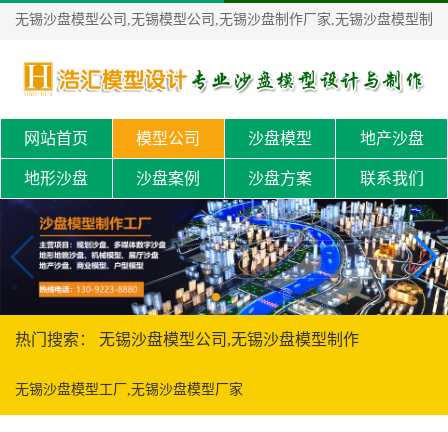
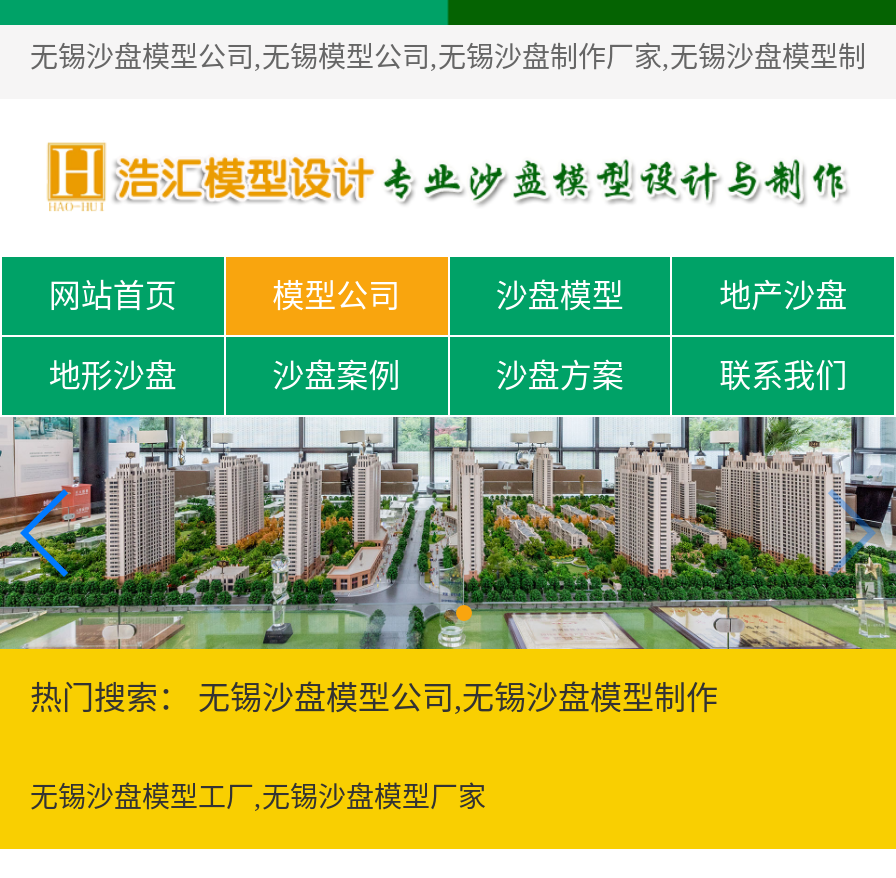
[3,198,445,316] [image] -> [6,415,890,651] [image]

